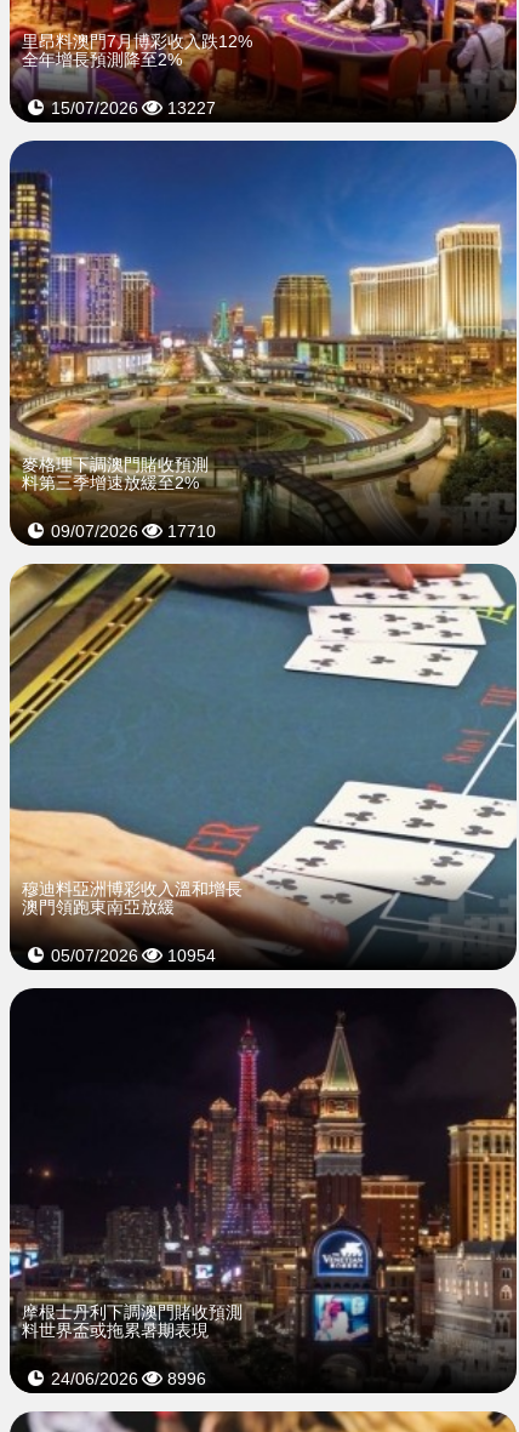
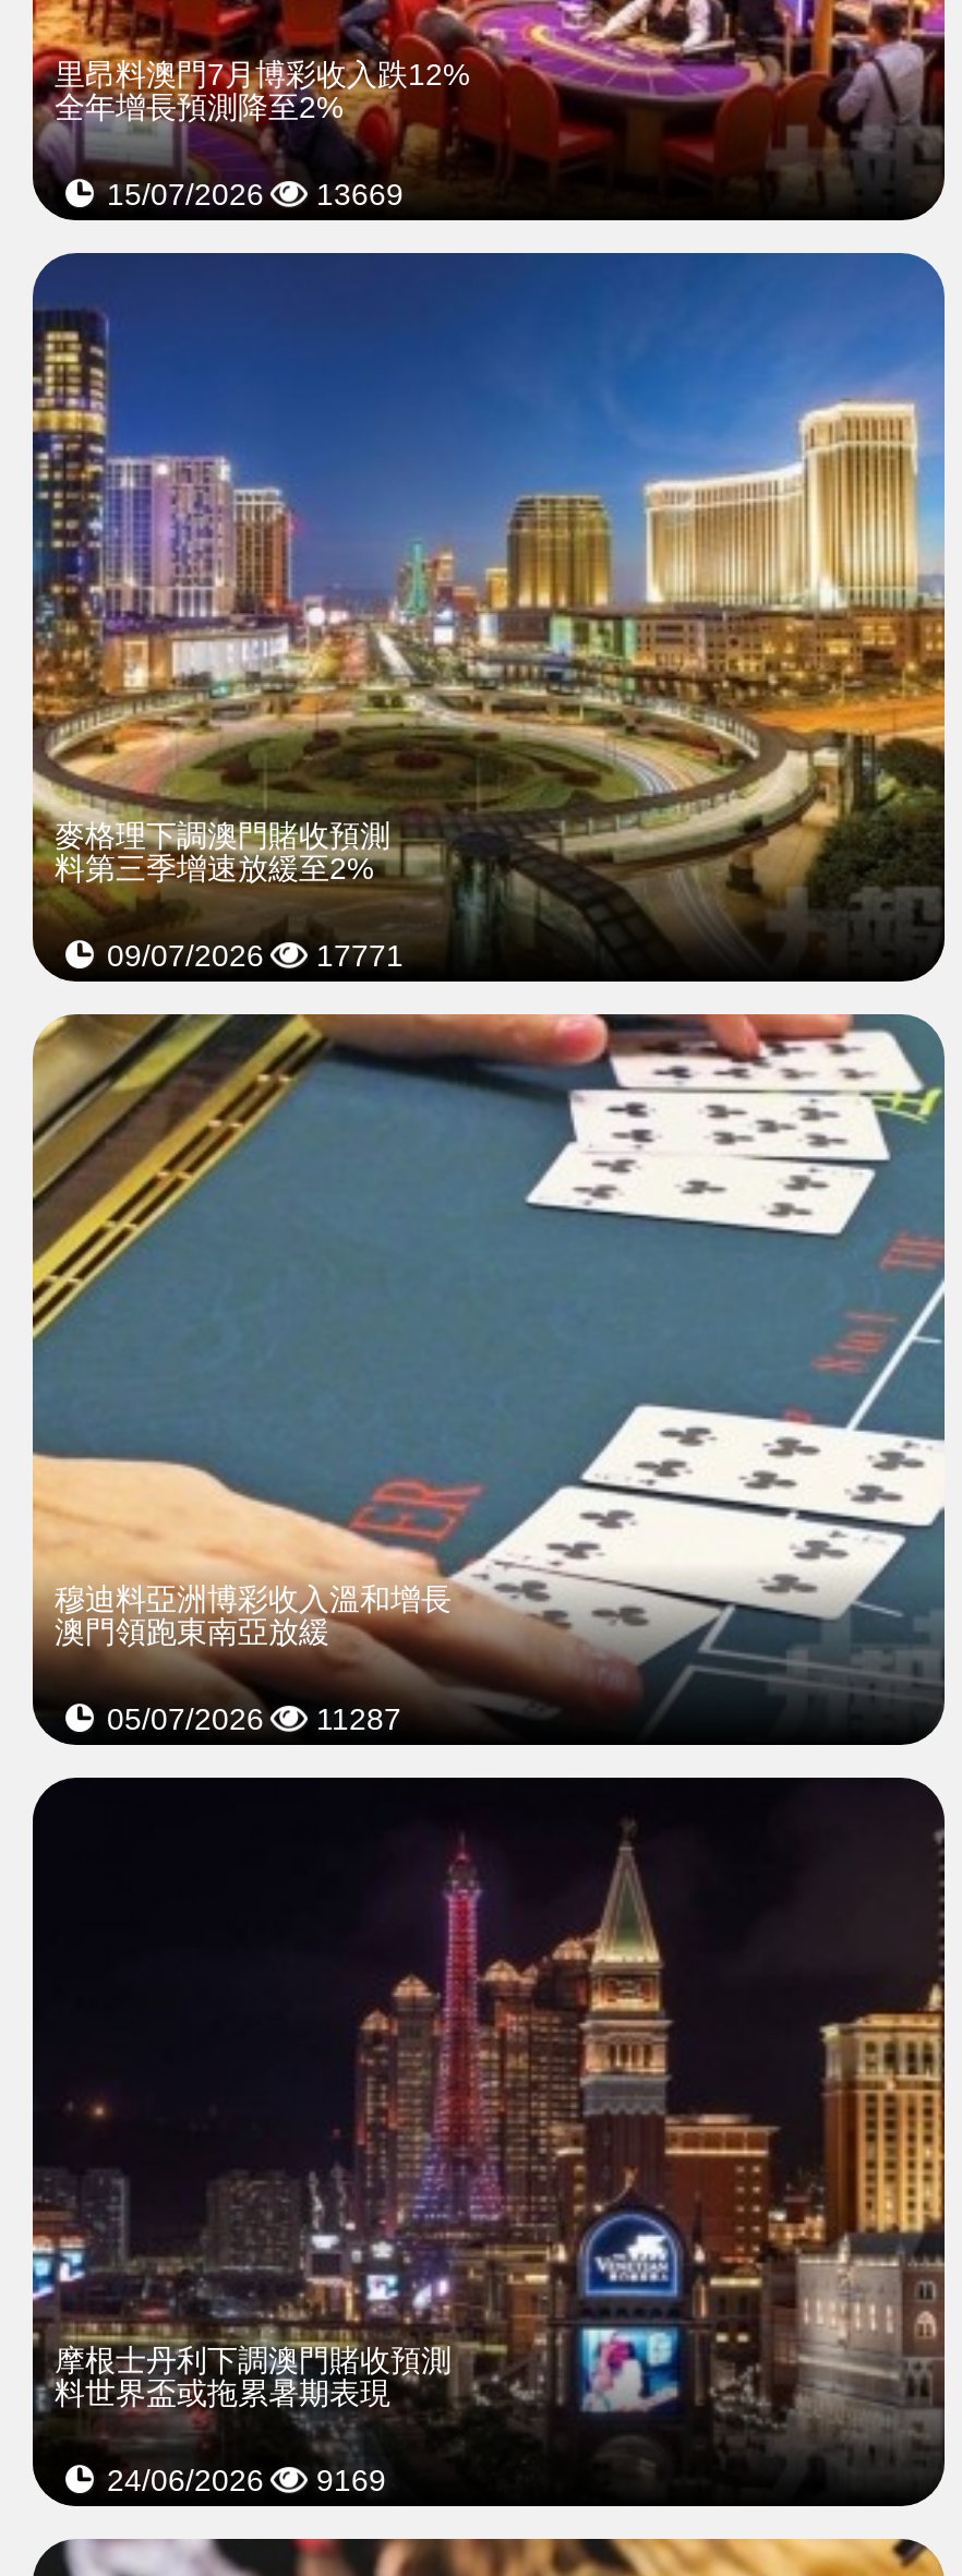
[51,98,216,117] 15/07/2026 13227 -> [107,176,404,211] 15/07/2026 13669
[51,522,216,541] 09/07/2026 17710 -> [107,938,404,973] 09/07/2026 17771
[51,945,216,965] 05/07/2026 10954 -> [107,1700,401,1735] 05/07/2026 11287
[51,1369,206,1388] 24/06/2026 8996 -> [107,2463,386,2497] 24/06/2026 9169

